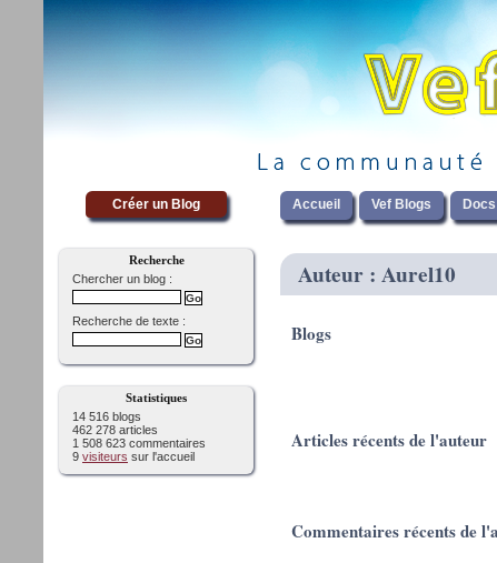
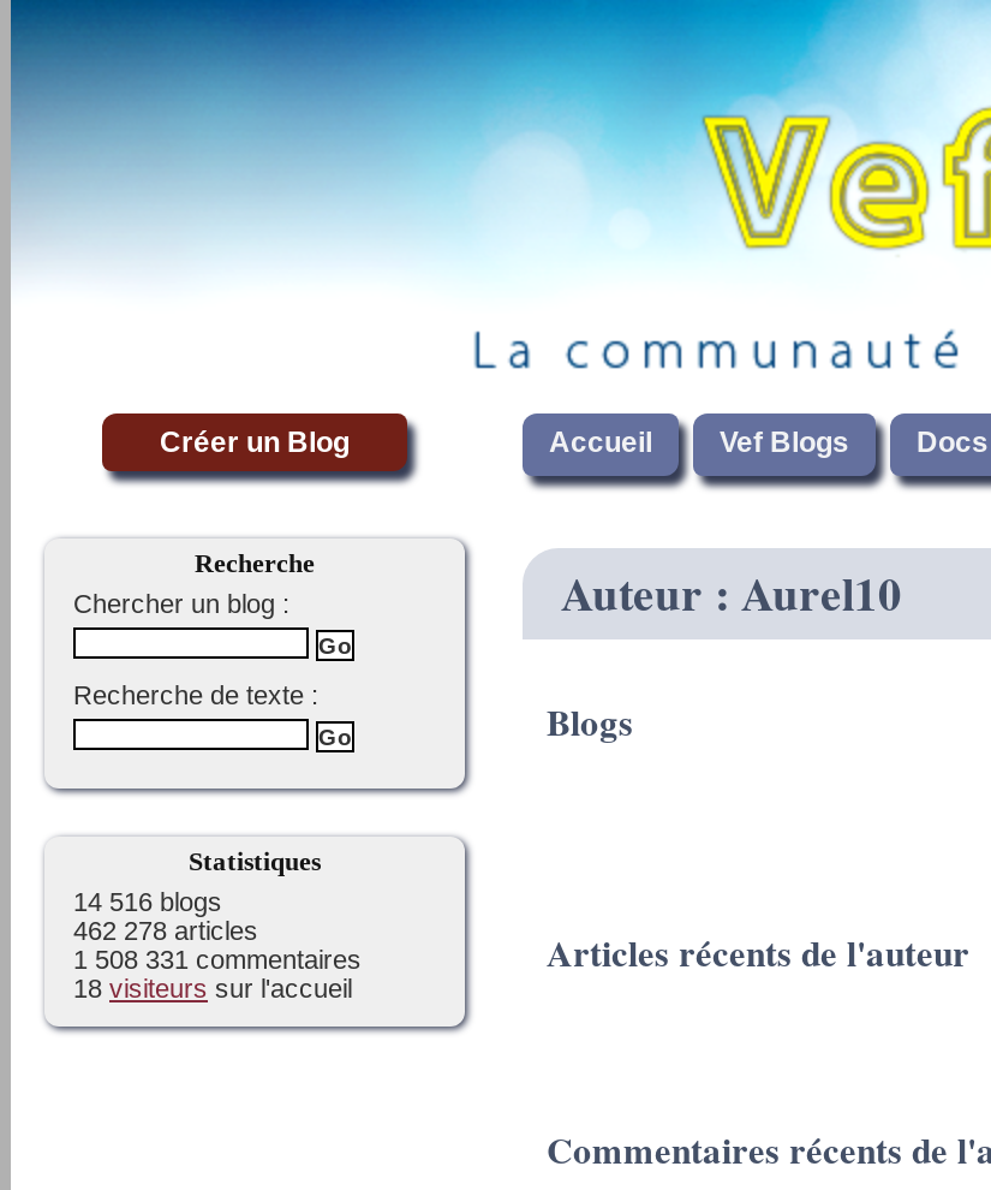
[72,436,206,450] 1 508 623 commentaires -> [73,945,362,974] 1 508 331 commentaires
[72,450,195,463] 9 visiteurs sur l'accueil -> [73,974,352,1002] 18 visiteurs sur l'accueil

